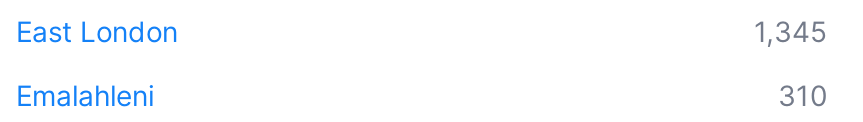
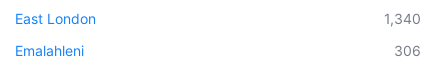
[754,14,828,48] 1,345 -> [384,10,421,27] 1,340
[778,78,828,112] 310 -> [394,42,421,59] 306

